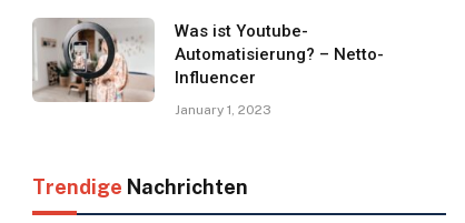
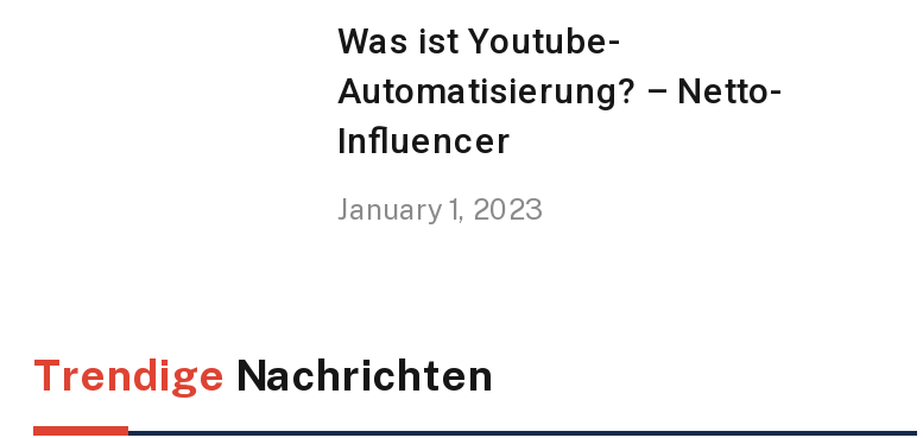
[31,17,156,103] [image] -> none

